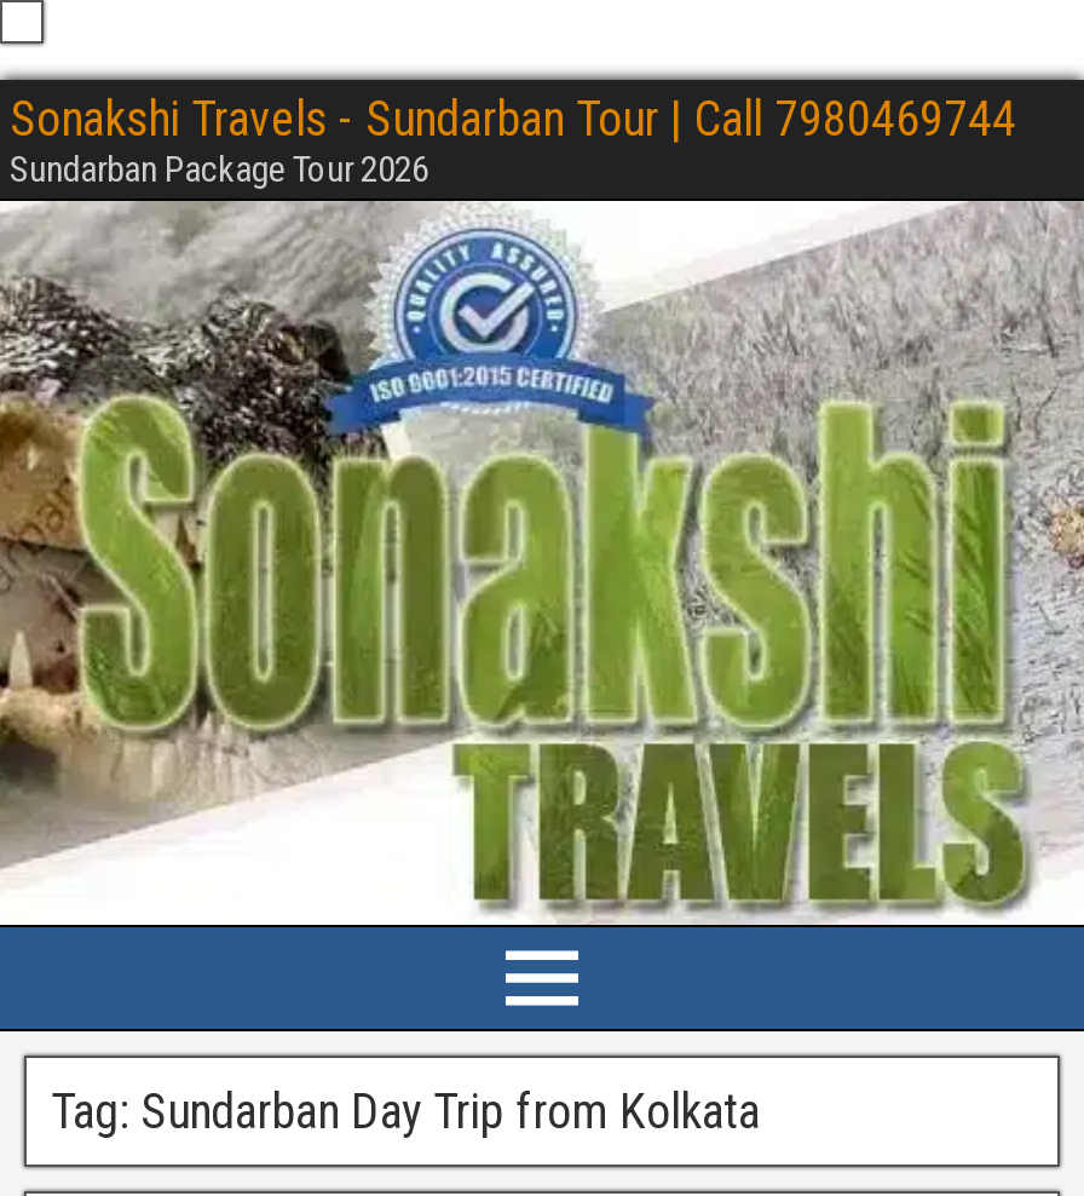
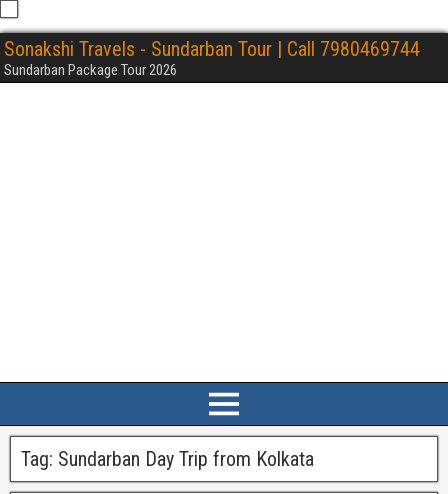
[7,201,1077,925] [image] -> none

